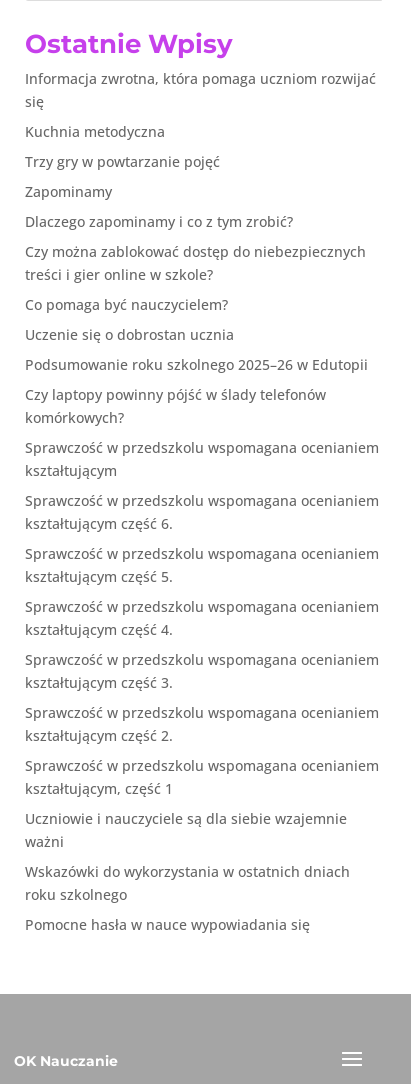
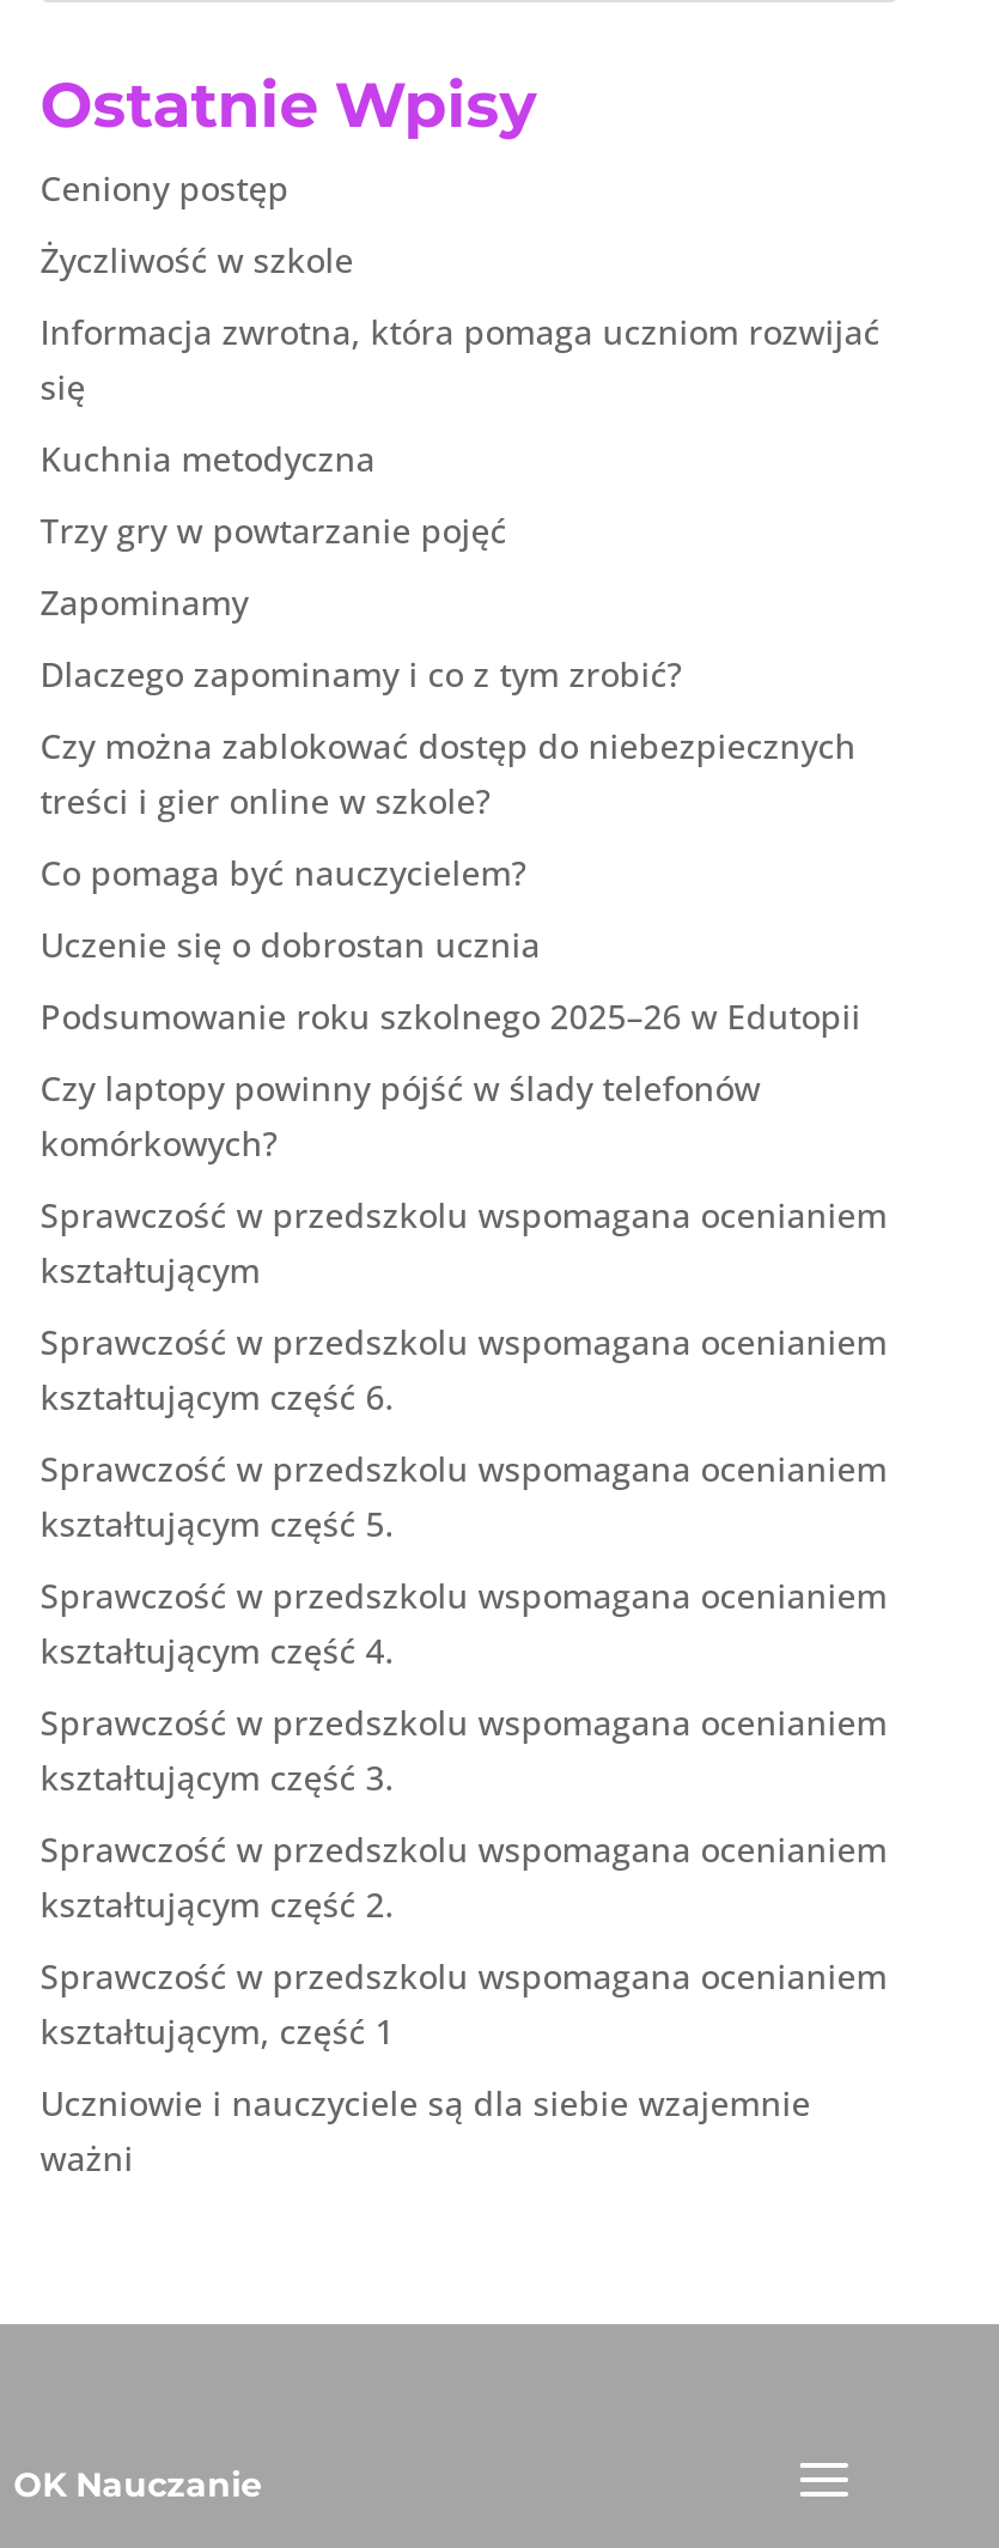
none -> [40,165,354,282] Ceniony postęp | Życzliwość w szkole
moved [25,69,379,851] -> [40,308,887,2180]: Informacja zwrotna, która pomaga uczniom rozwijać | się | Kuchnia metodyczna | ... | Uczniowie i nauczyciele są dla siebie wzajemnie | ważni
[25,862,350,934] Wskazówki do wykorzystania w ostatnich dniach | roku szkolnego | Pomocne hasła w nauce wypowiadania się -> none

